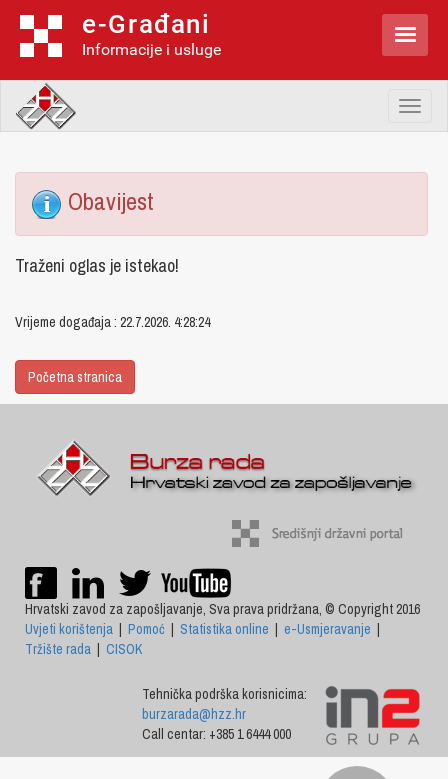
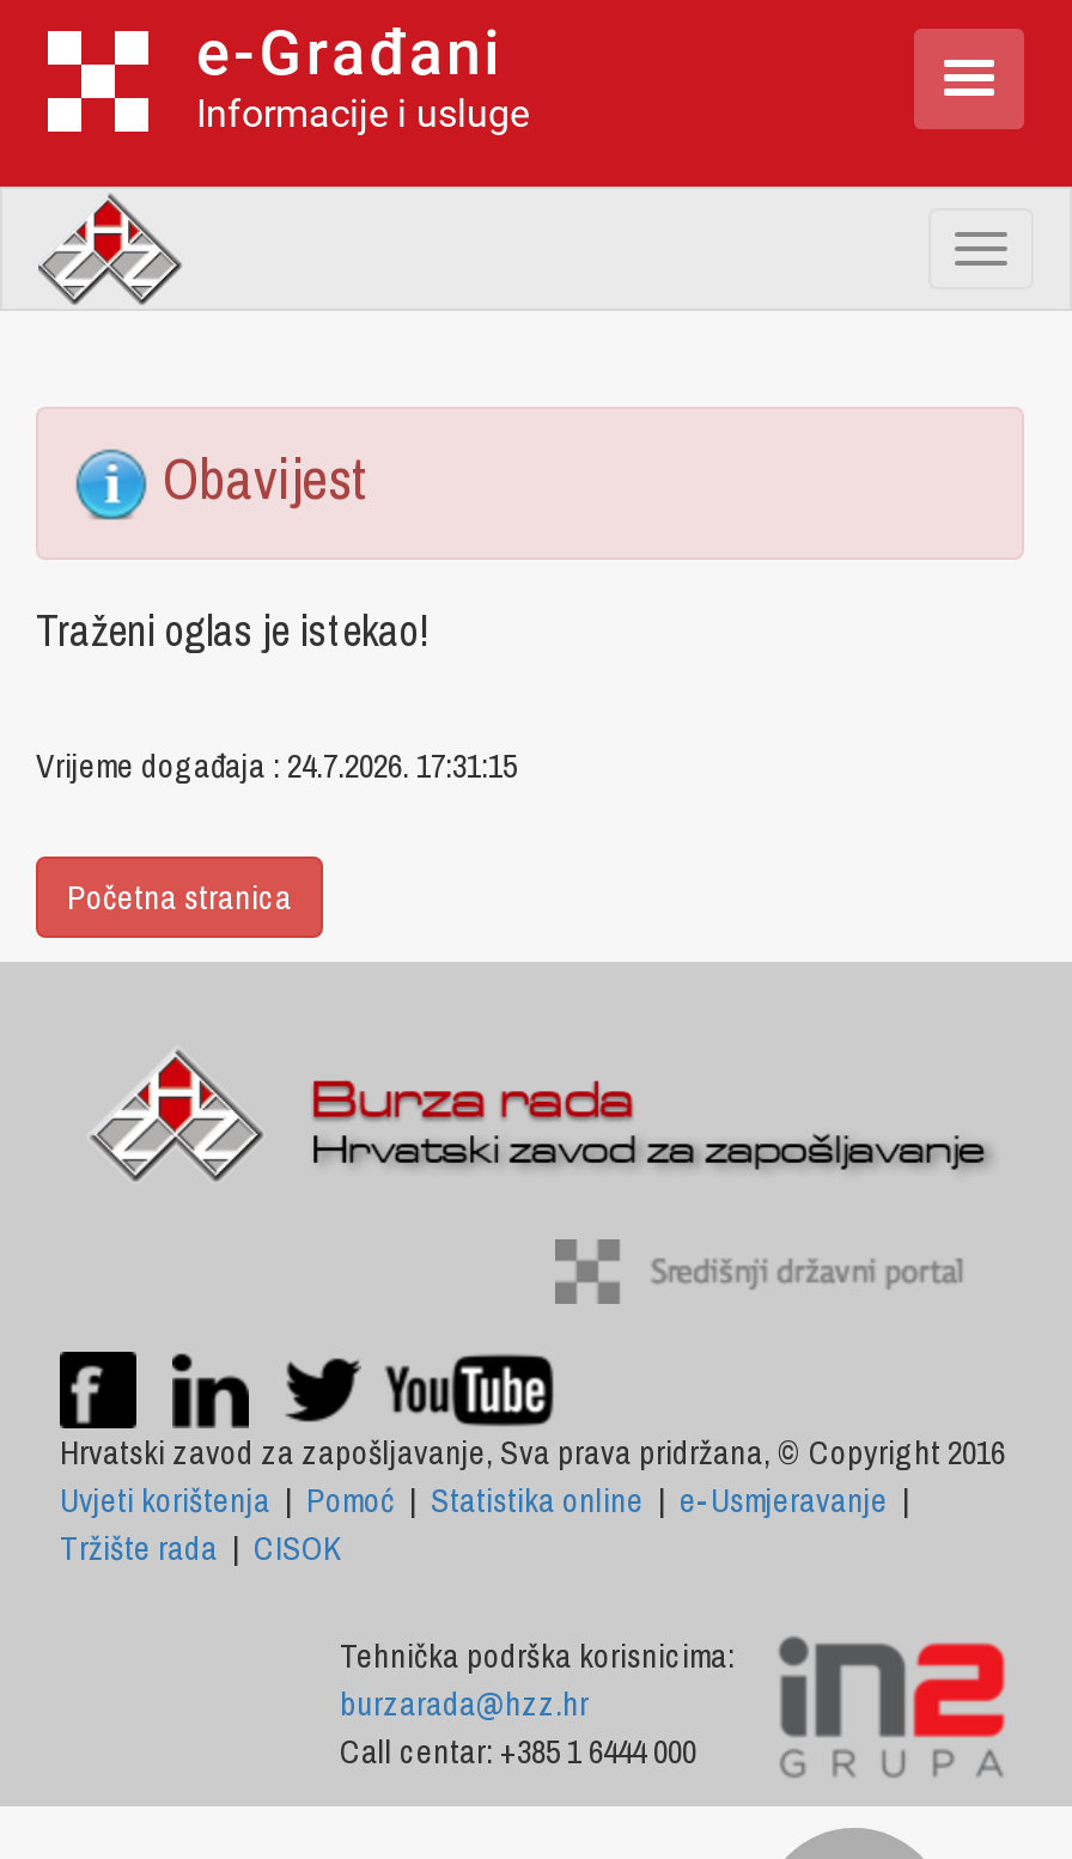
[15,313,210,331] Vrijeme događaja : 22.7.2026. 4:28:24 -> [36,744,517,787] Vrijeme događaja : 24.7.2026. 17:31:15

